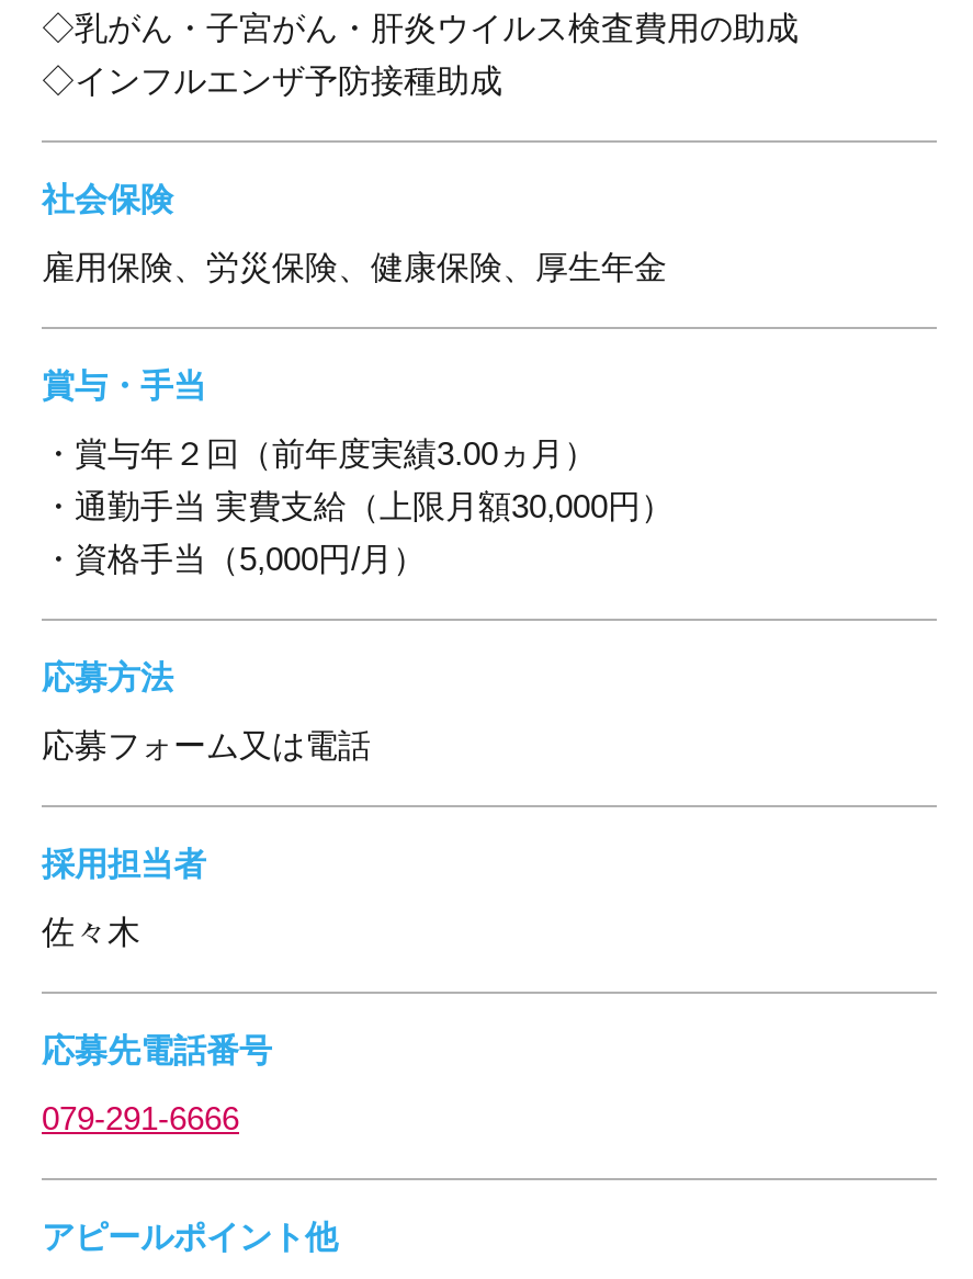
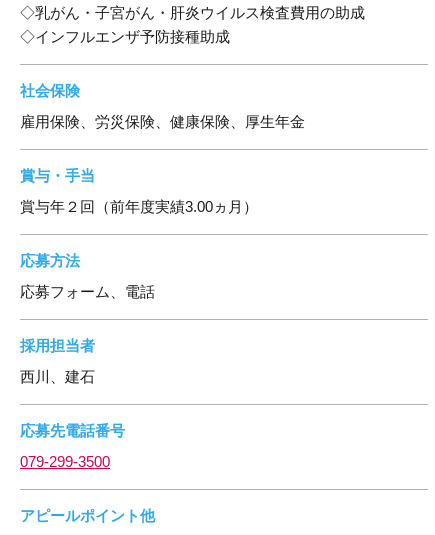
[42,434,674,577] ・賞与年２回（前年度実績3.00ヵ月） | ・通勤手当 実費支給（上限月額30,000円） | ・資格手当（5,000円/月） -> [20,198,258,215] 賞与年２回（前年度実績3.00ヵ月）
[42,726,371,763] 応募フォーム又は電話 -> [20,283,155,300] 応募フォーム、電話
[42,913,140,950] 佐々木 -> [20,368,95,385] 西川、建石
[42,1099,239,1136] 079-291-6666 -> [20,453,110,470] 079-299-3500

